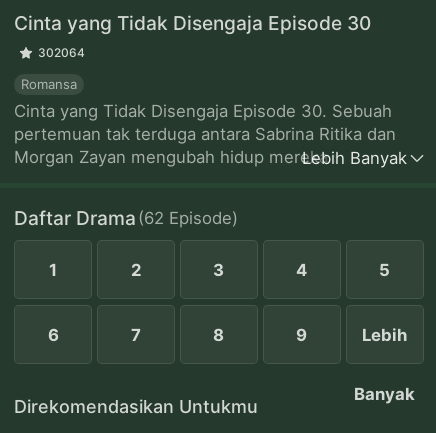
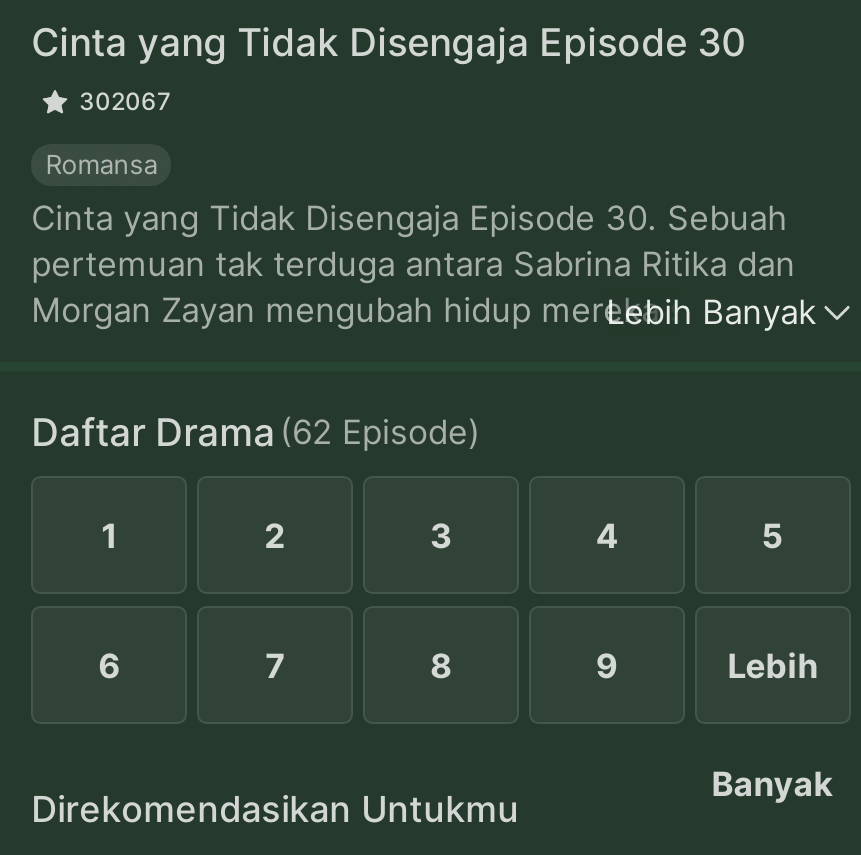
[38,45,85,60] 302064 -> [79,87,171,117] 302067

